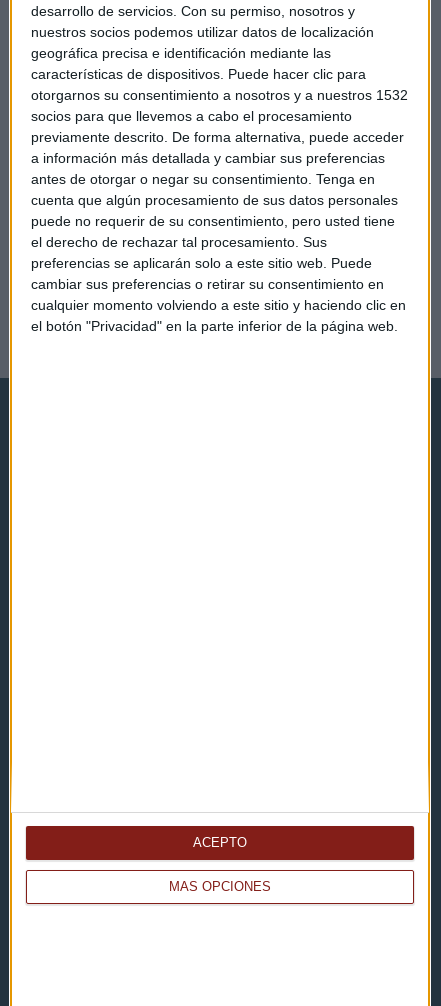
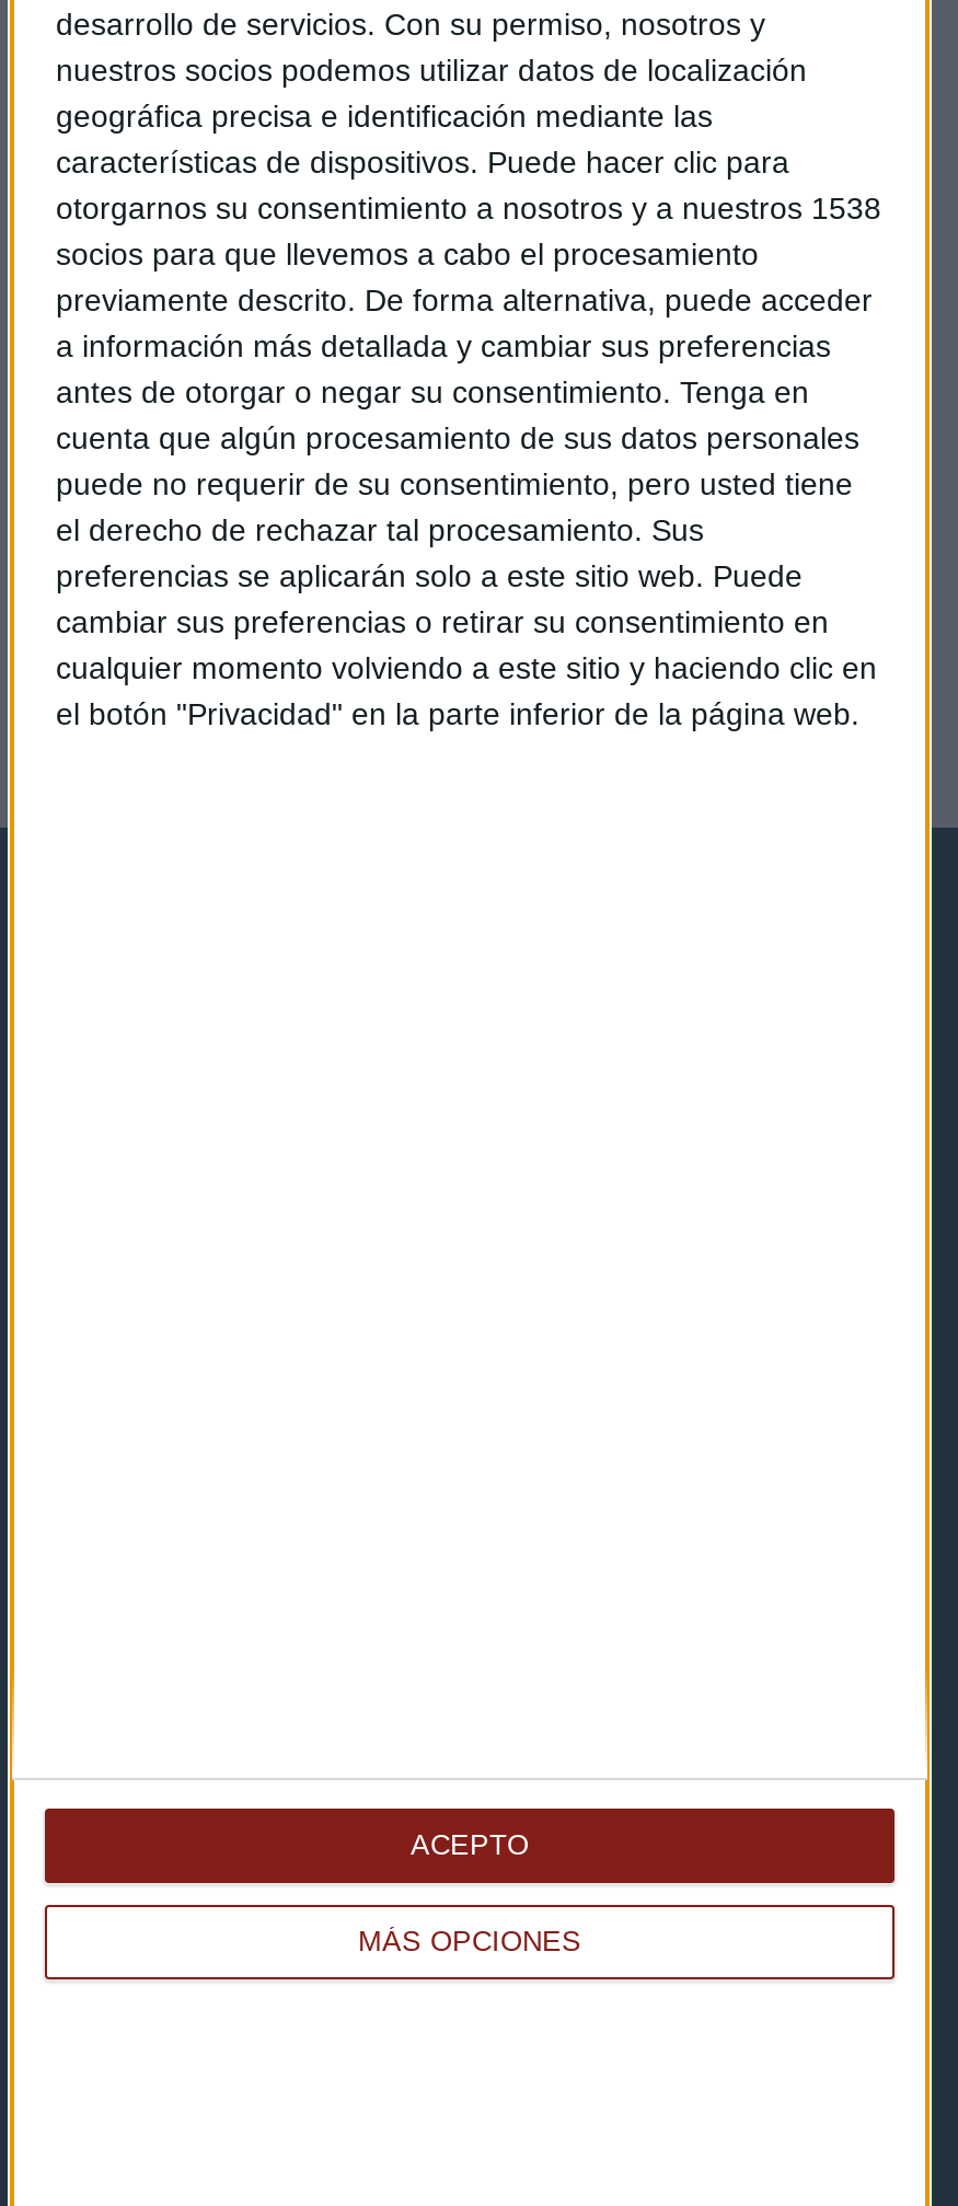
[31,87,408,103] otorgarnos su consentimiento a nosotros y a nuestros 1532 -> [56,191,881,226] otorgarnos su consentimiento a nosotros y a nuestros 1538

